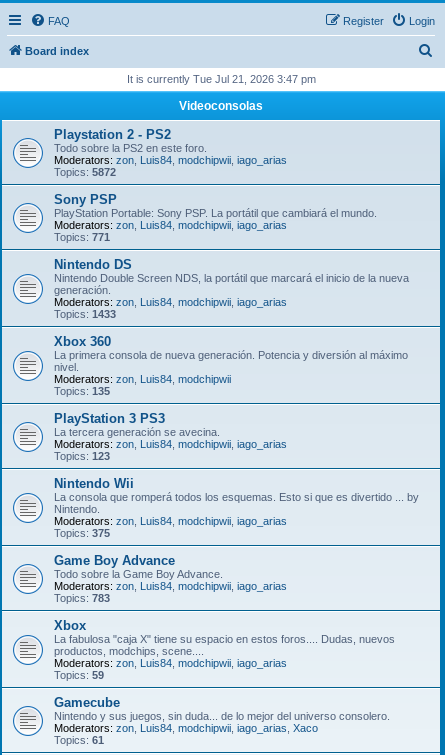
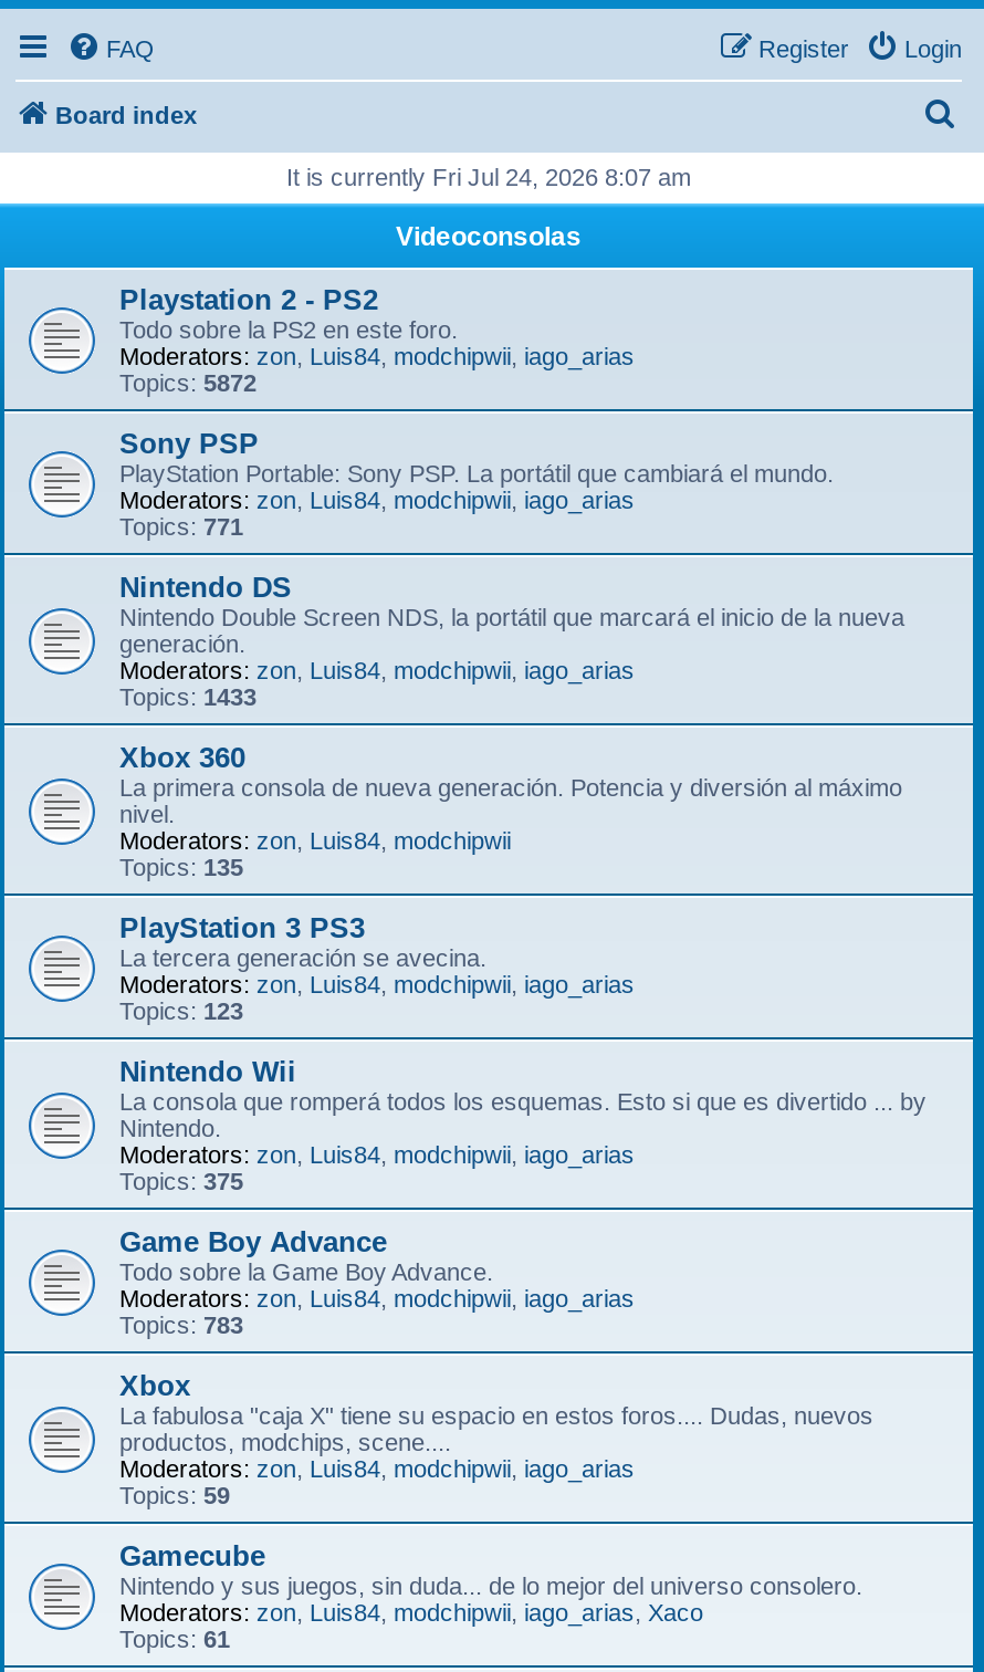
[126,73,315,85] It is currently Tue Jul 21, 2026 3:47 pm -> [286,164,691,190] It is currently Fri Jul 24, 2026 8:07 am

